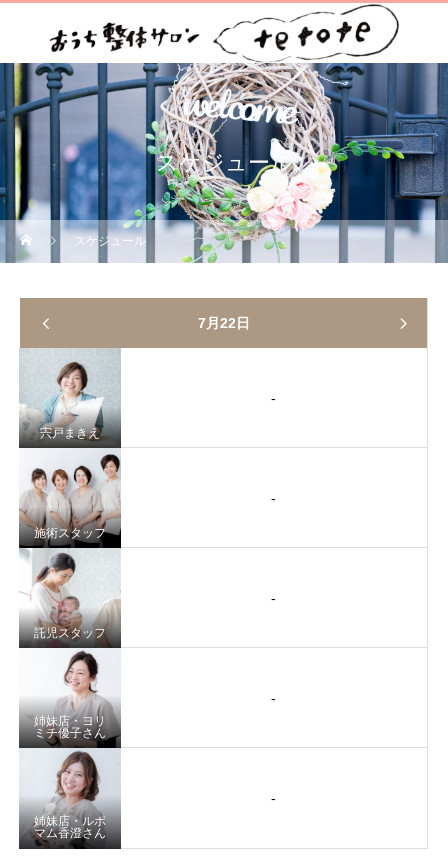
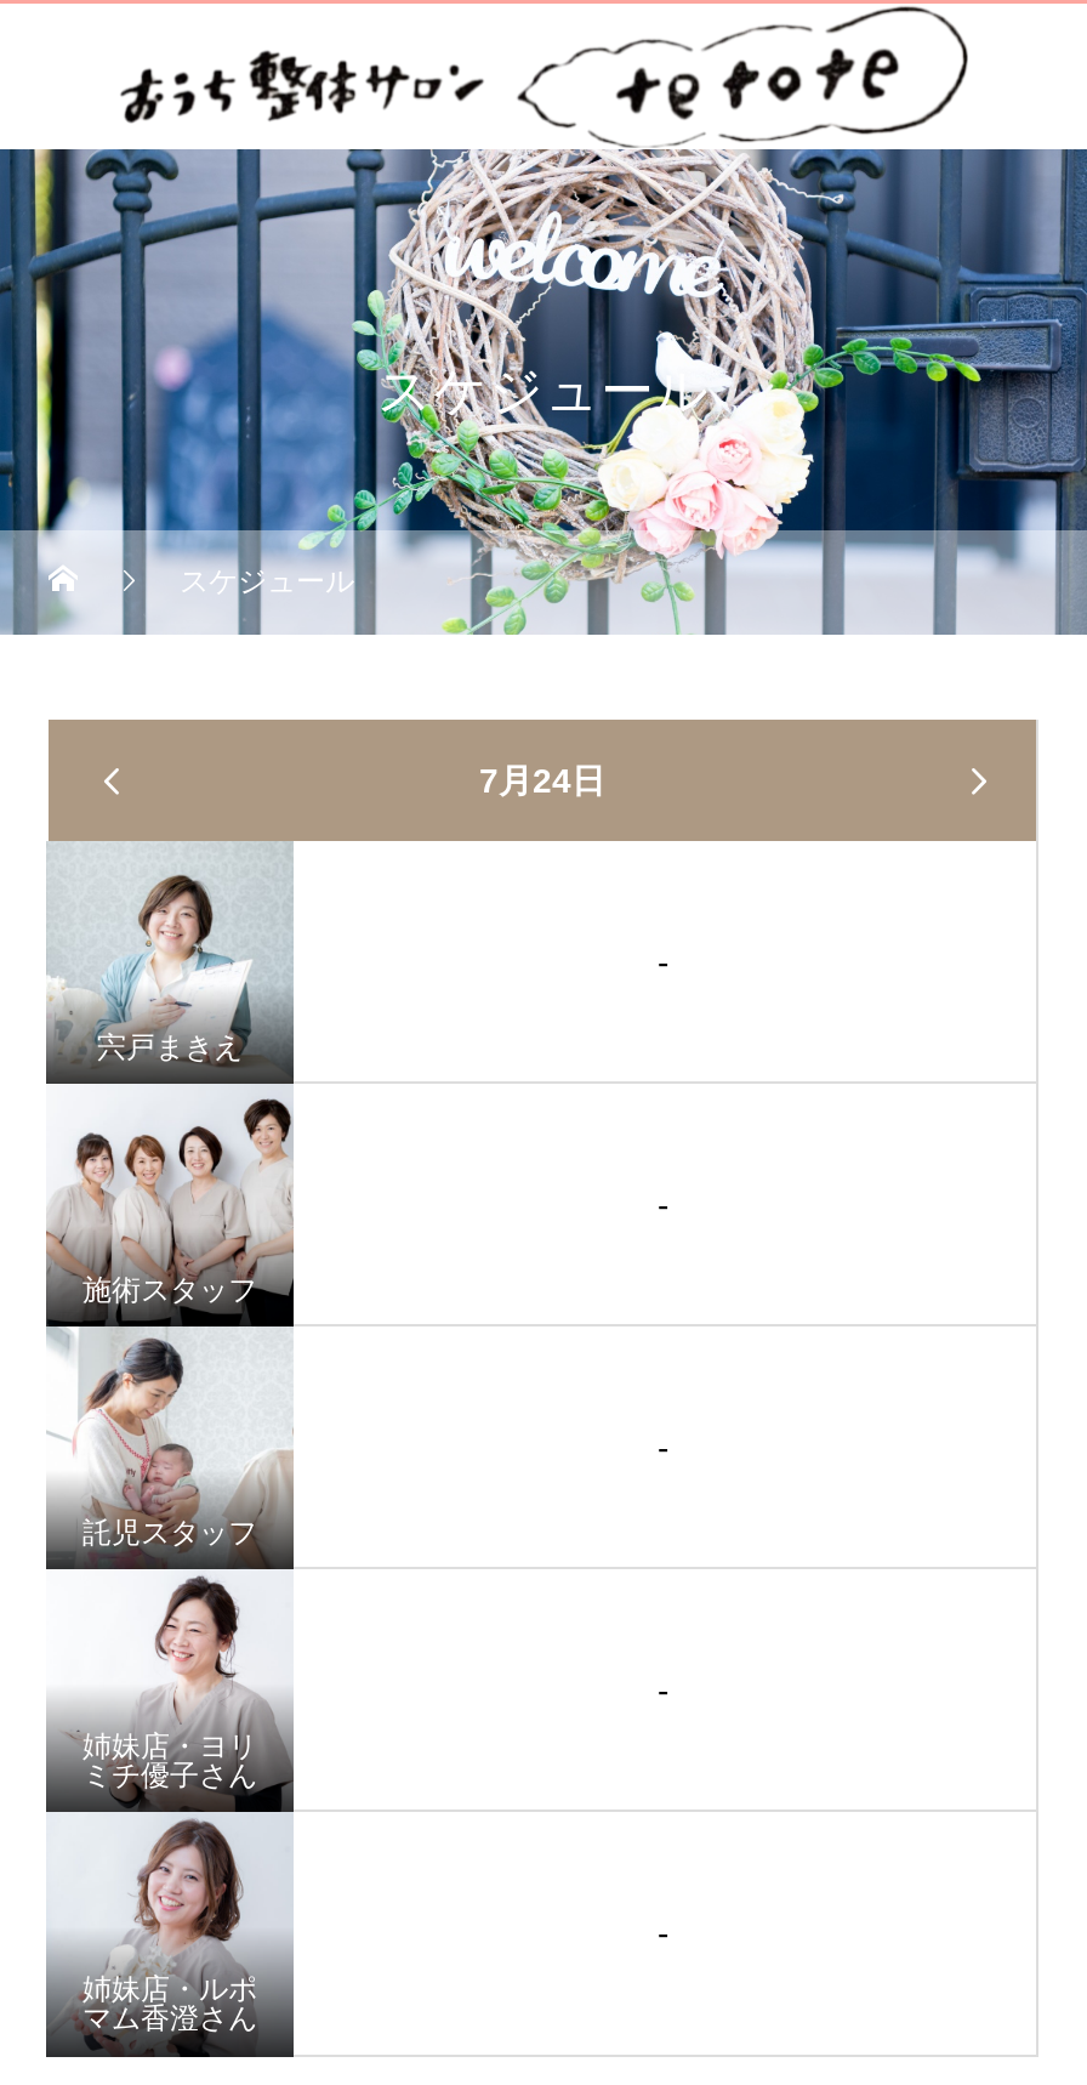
[197,315,249,331] 7月22日 -> [479,761,605,800] 7月24日

